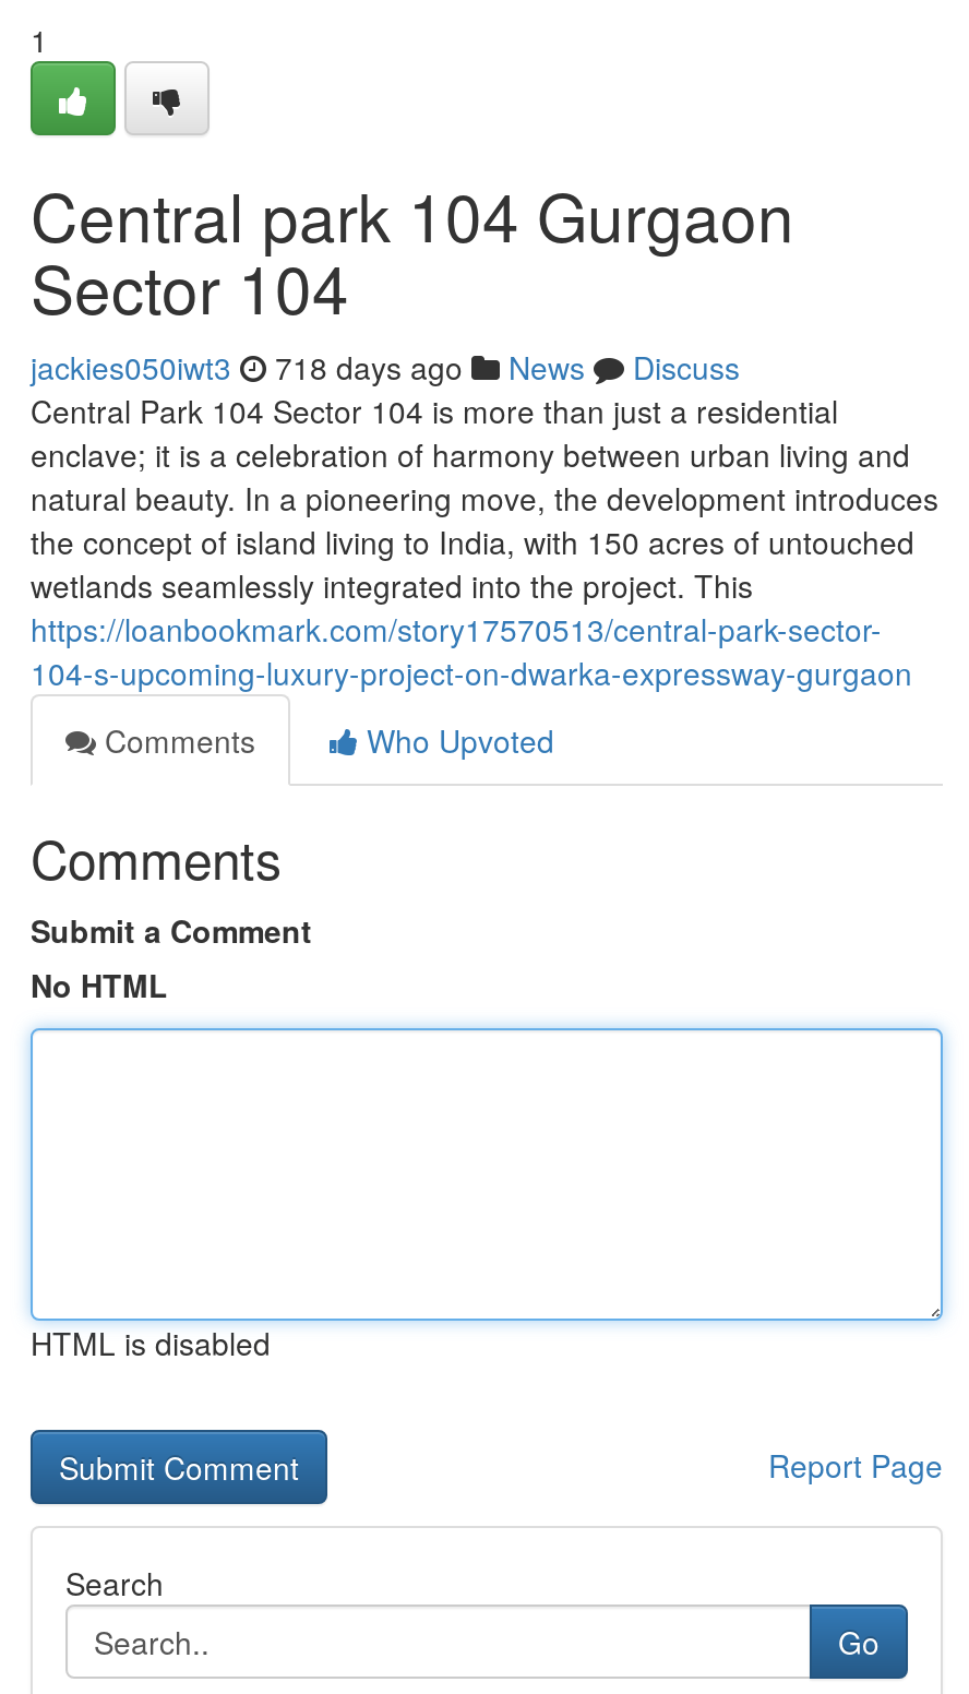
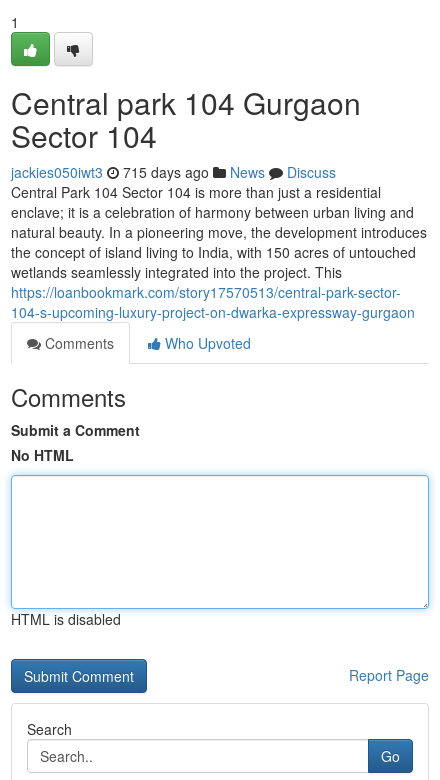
[31,345,740,389] jackies050iwt3 718 days ago News Discuss -> [11,162,336,182] jackies050iwt3 715 days ago News Discuss

